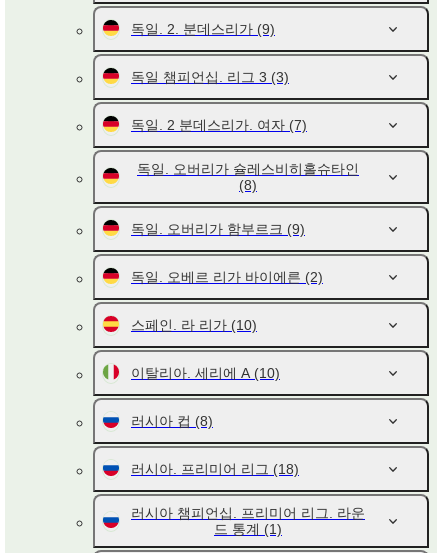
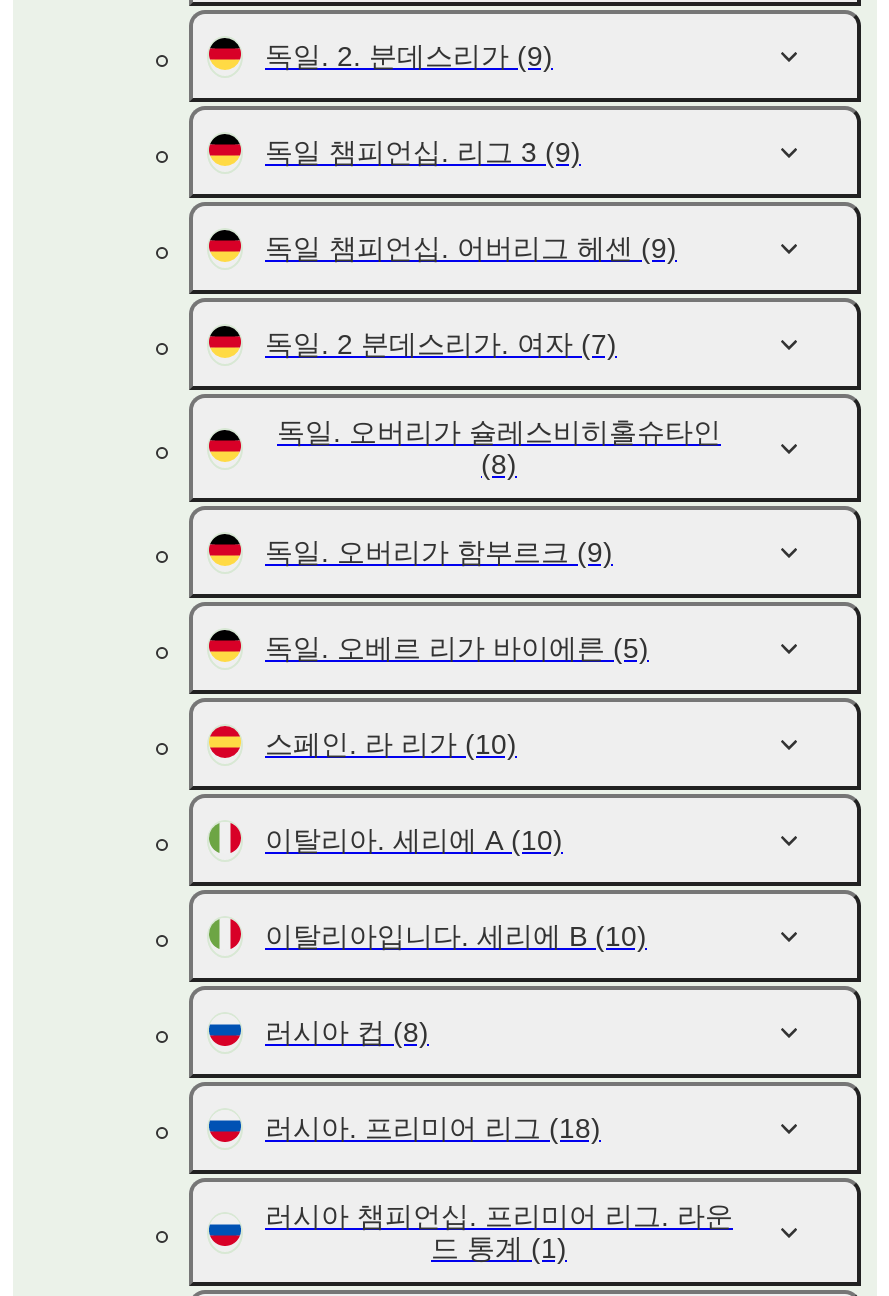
[131,69,289,85] 독일 챔피언십. 리그 3 (3) -> [265,136,677,264] 독일 챔피언십. 리그 3 (9) | 독일 챔피언십. 어버리그 헤센 (9)
[131,269,323,285] 독일. 오베르 리가 바이에른 (2) -> [265,632,649,664] 독일. 오베르 리가 바이에른 (5)
none -> [265,920,647,952] 이탈리아입니다. 세리에 B (10)

